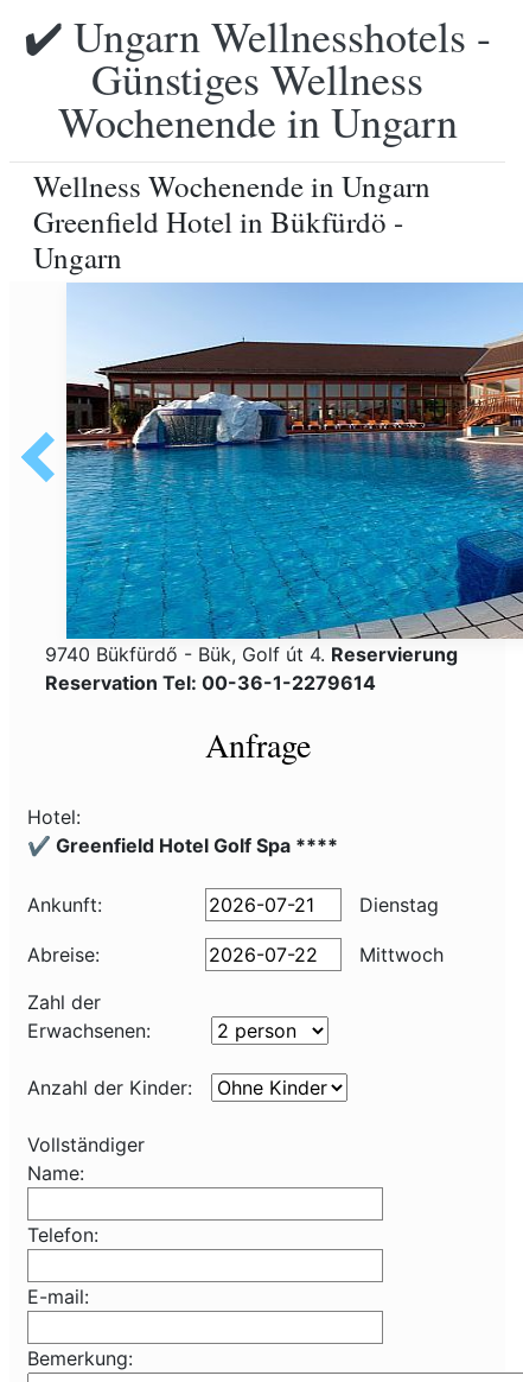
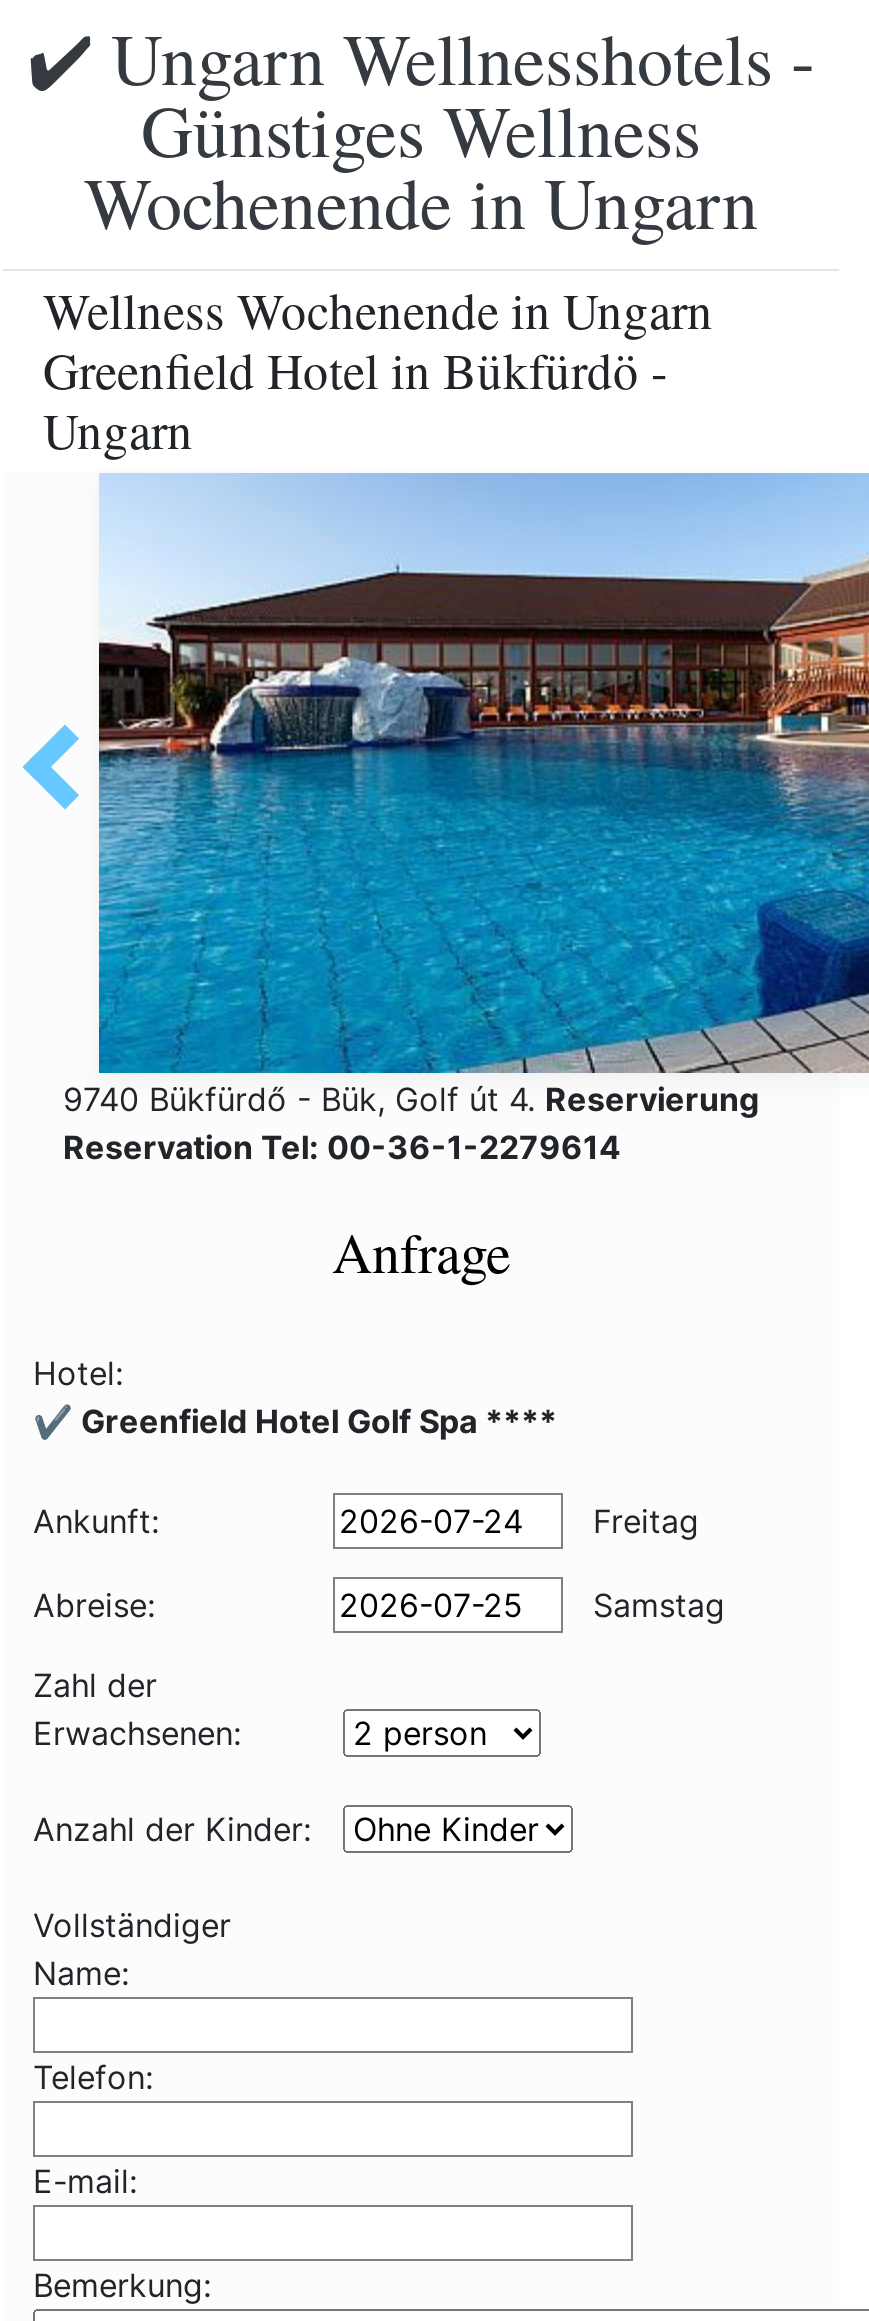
[353,893,439,917] Dienstag -> [583,1501,699,1541] Freitag
[353,943,444,966] Mittwoch -> [583,1585,725,1625] Samstag

